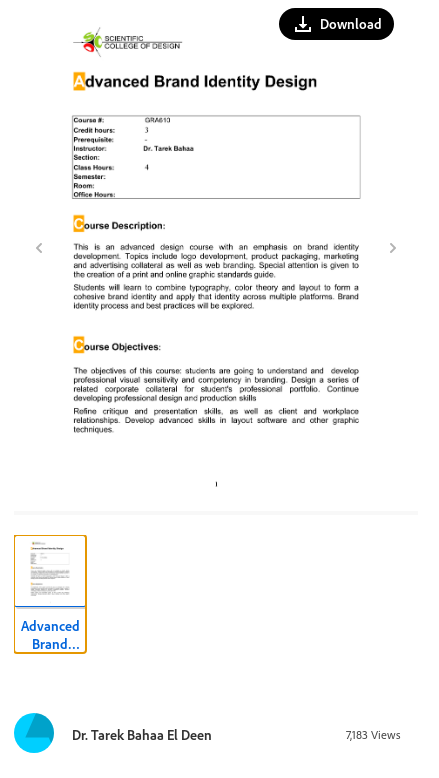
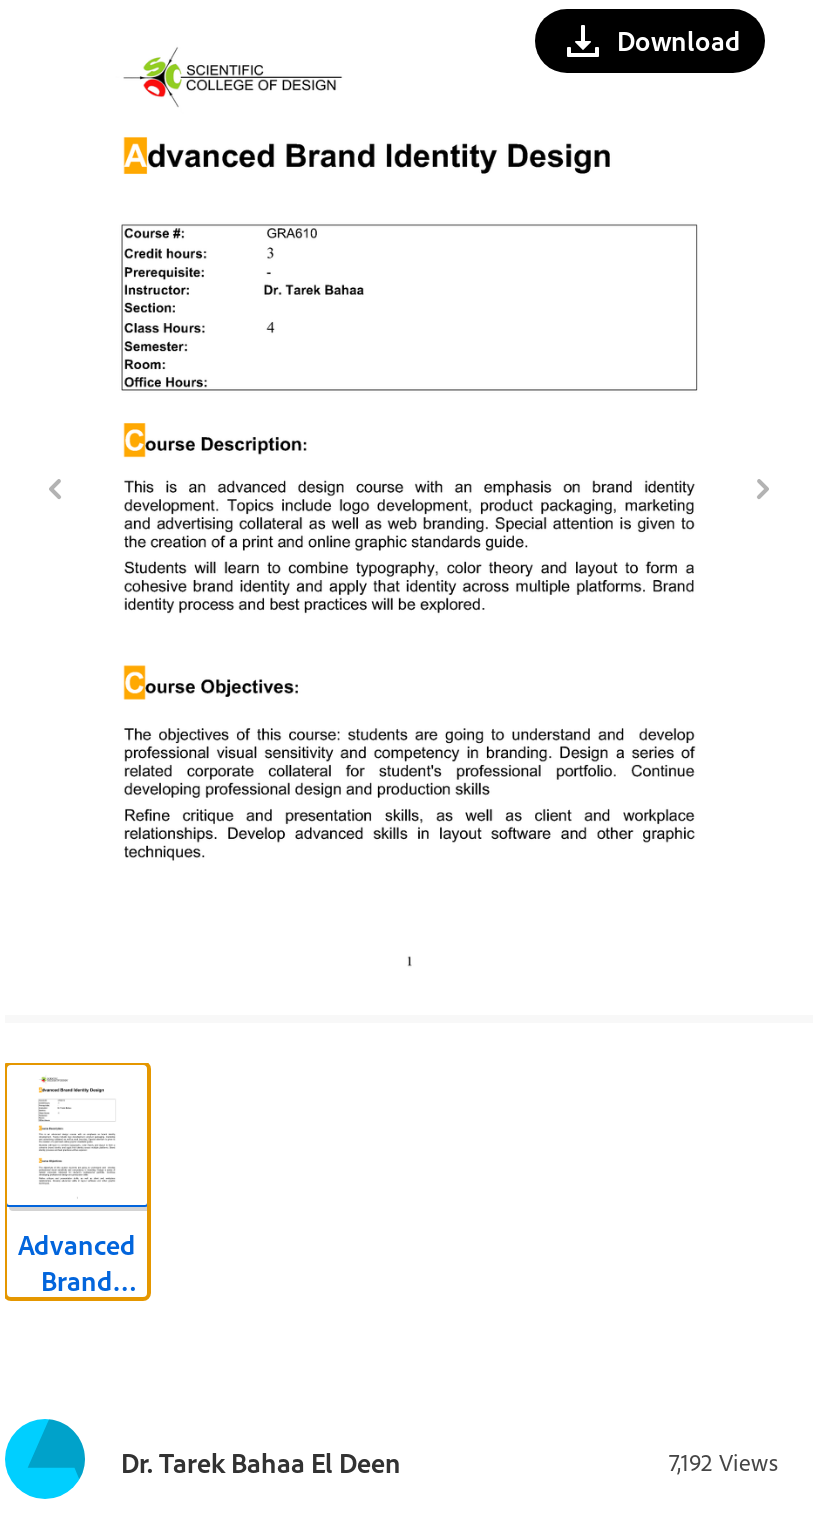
[346,727,401,742] 7,183 Views -> [669,1447,779,1477] 7,192 Views

